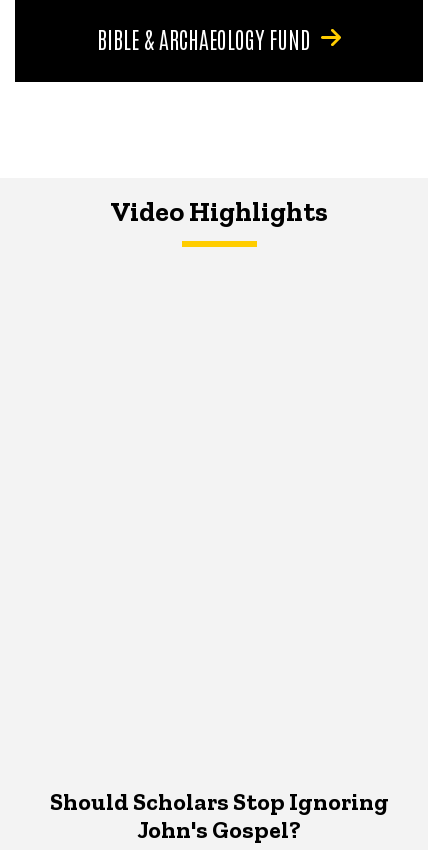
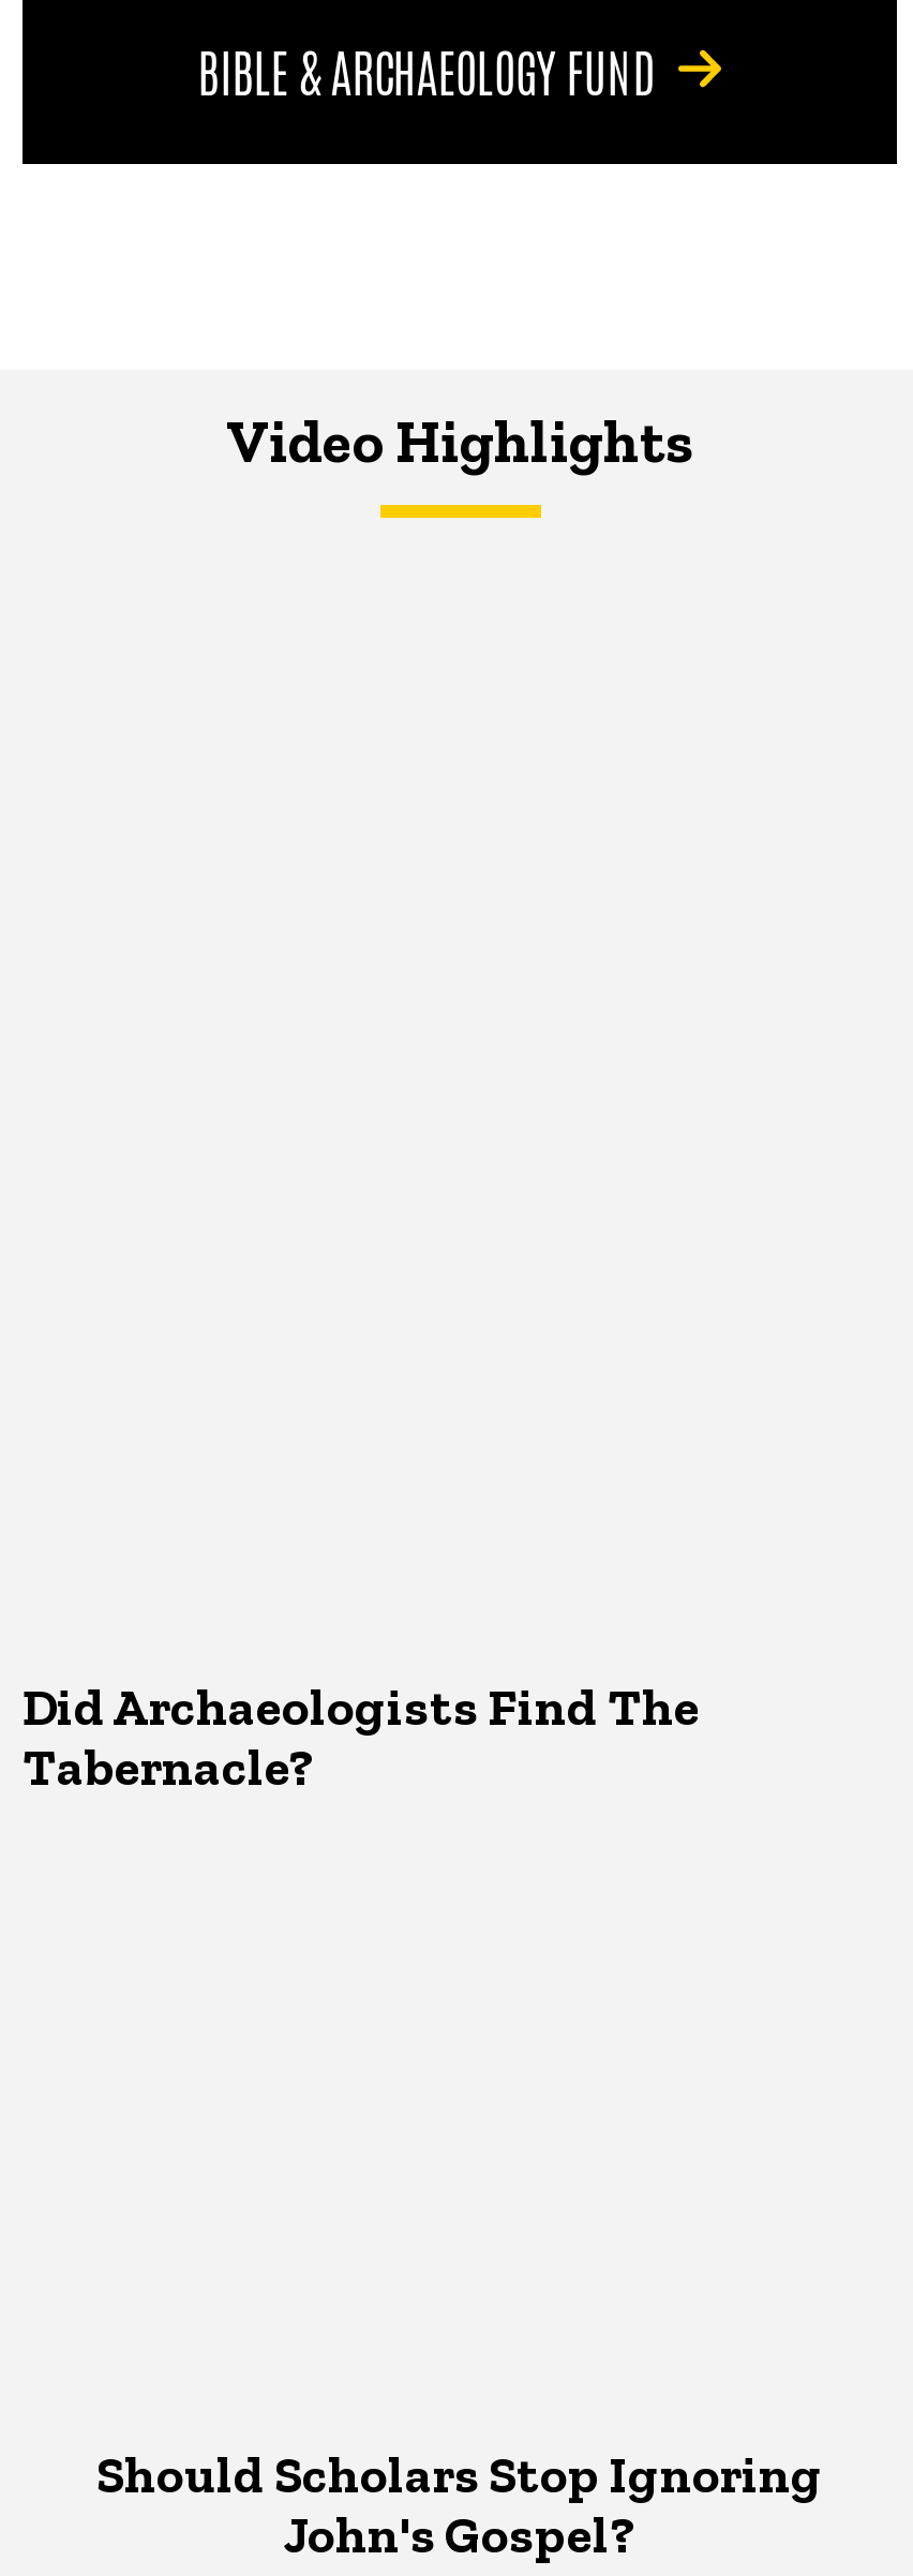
none -> [23,1676,700,1798] Did Archaeologists Find The | Tabernacle?

